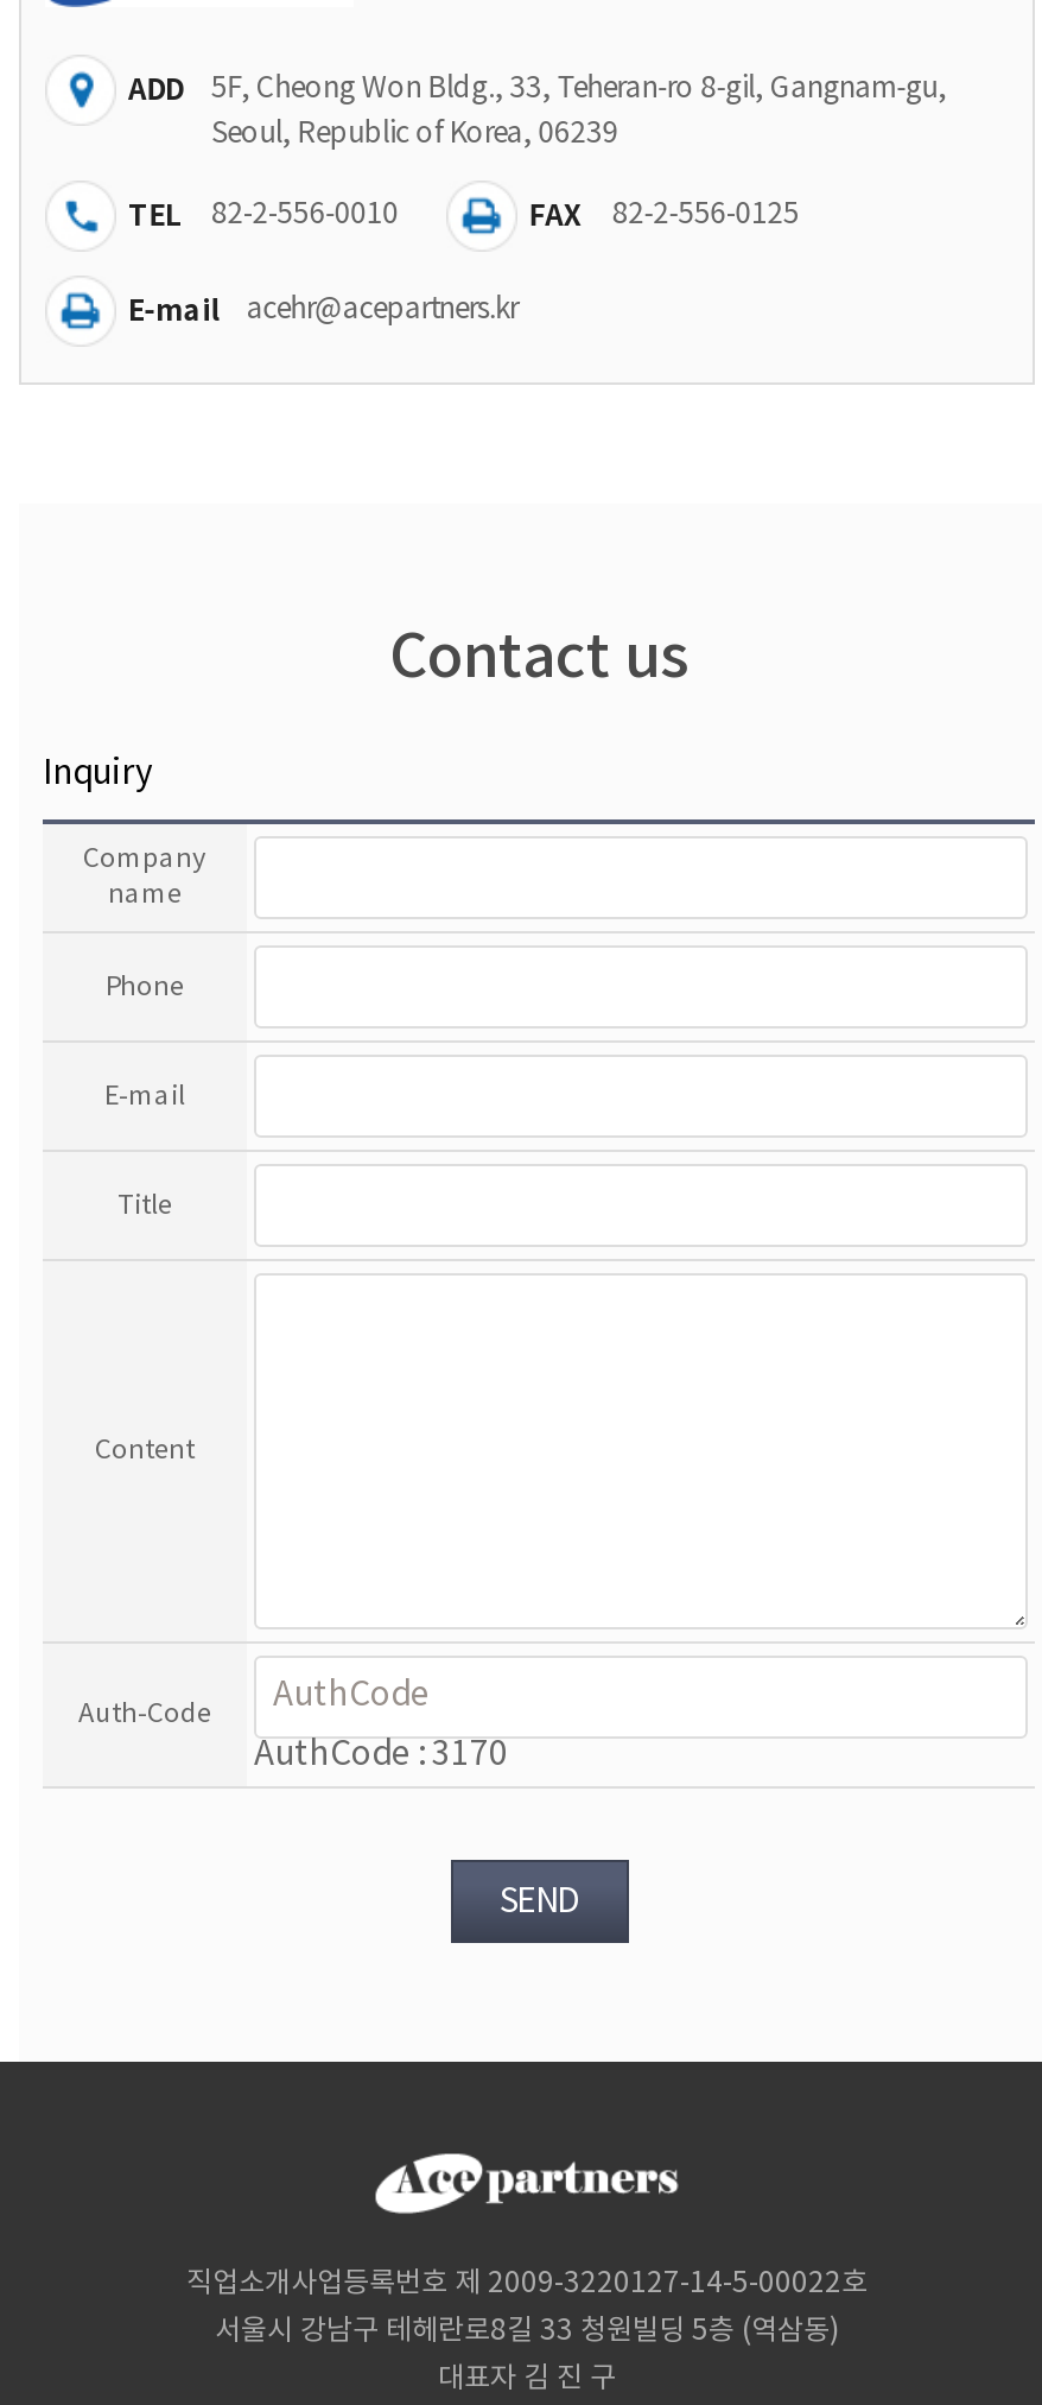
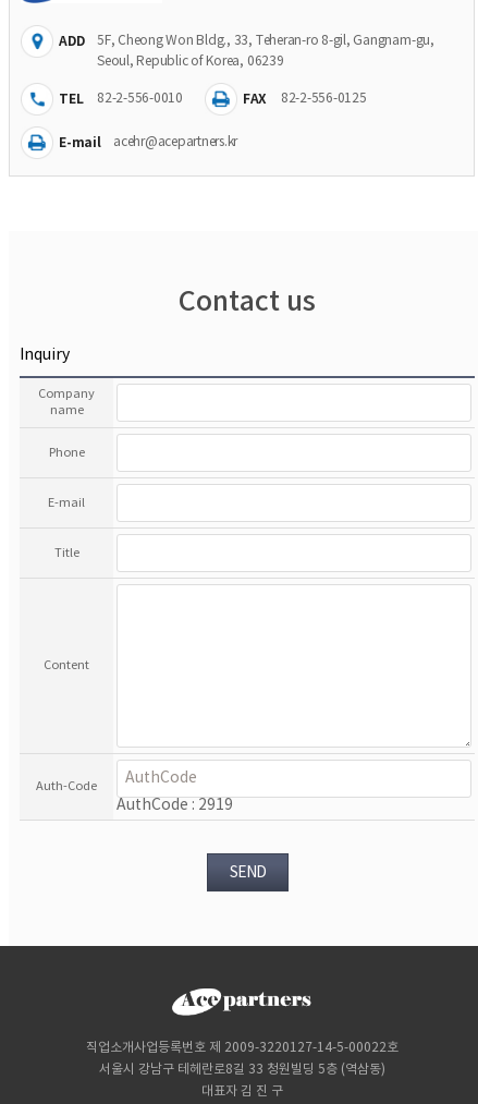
[254,1737,508,1775] AuthCode : 3170 -> [117,797,233,814] AuthCode : 2919

